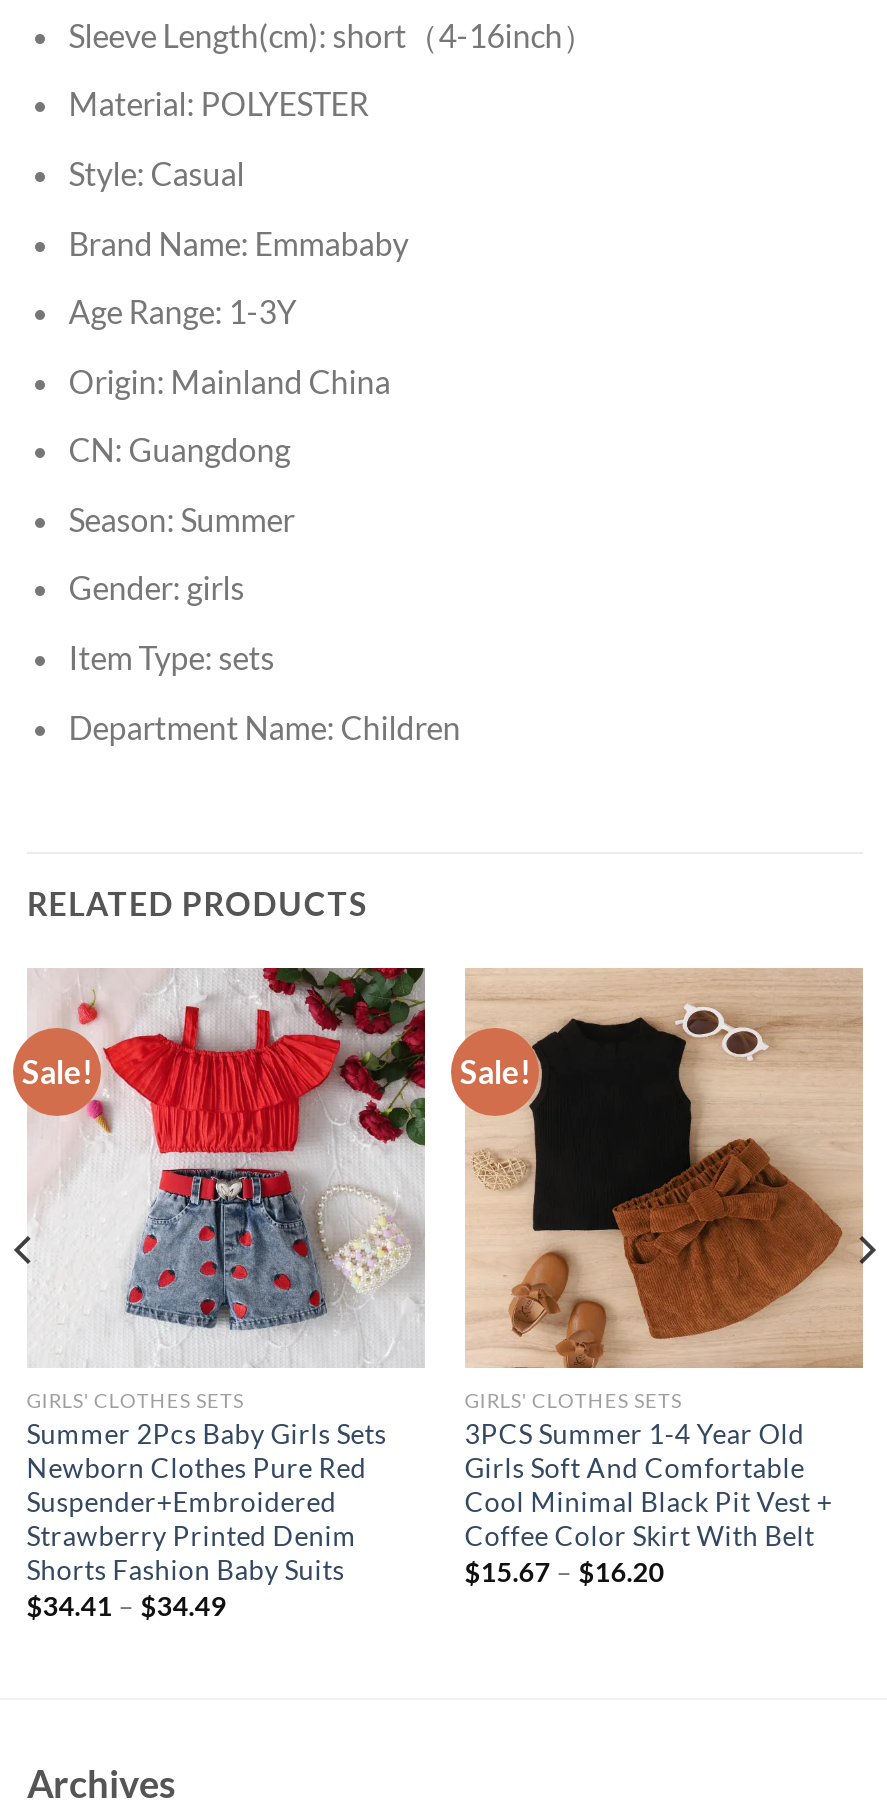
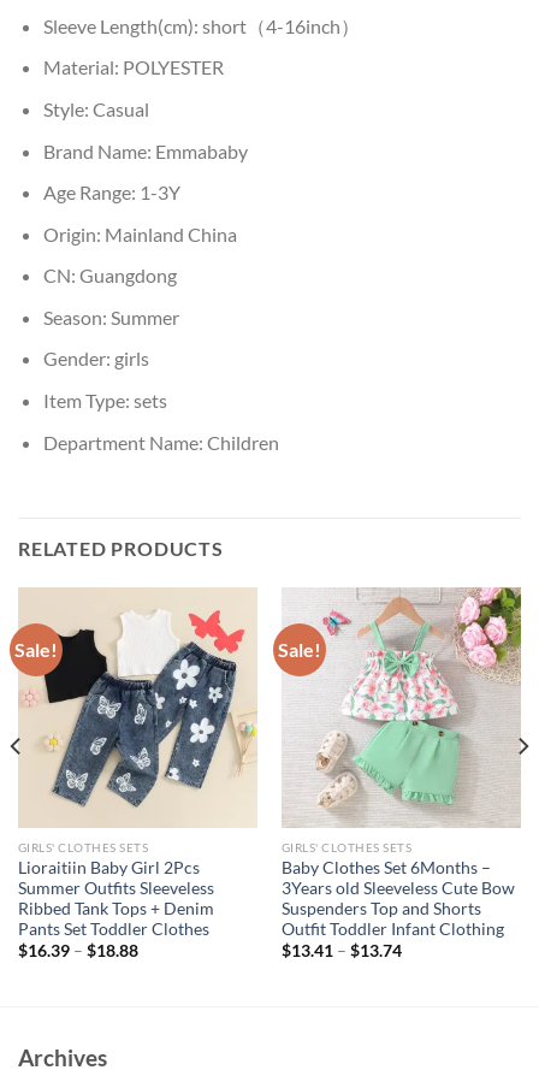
[13,966,427,1623] [image] | Summer 2Pcs Baby Girls Sets | Newborn Clothes Pure Red | Suspender+Embroidered | Strawberry Printed Denim | Shorts Fashion Baby Suits | $34.41 – $34.49 -> [10,587,259,961] [image] | Lioraitiin Baby Girl 2Pcs | Summer Outfits Sleeveless | Ribbed Tank Tops + Denim | Pants Set Toddler Clothes | $16.39 – $18.88
[465,968,877,1589] [image] | 3PCS Summer 1-4 Year Old | Girls Soft And Comfortable | Cool Minimal Black Pit Vest + | Coffee Color Skirt With Belt | $15.67 – $16.20 -> [281,587,529,961] [image] | Baby Clothes Set 6Months – | 3Years old Sleeveless Cute Bow | Suspenders Top and Shorts | Outfit Toddler Infant Clothing | $13.41 – $13.74

